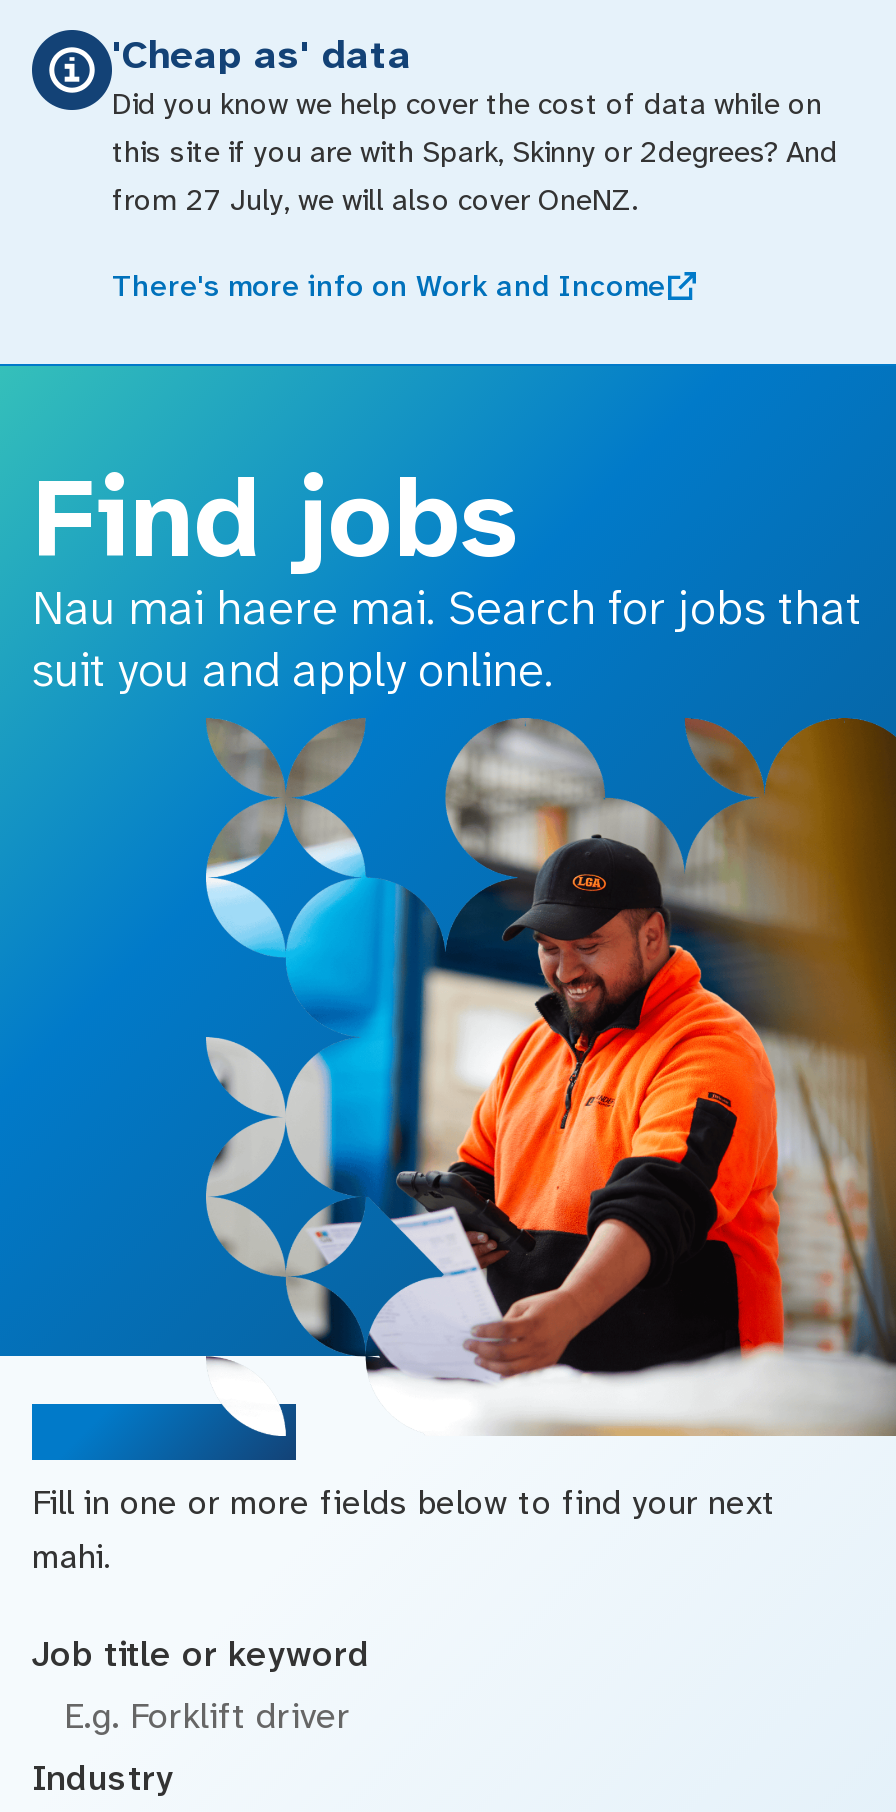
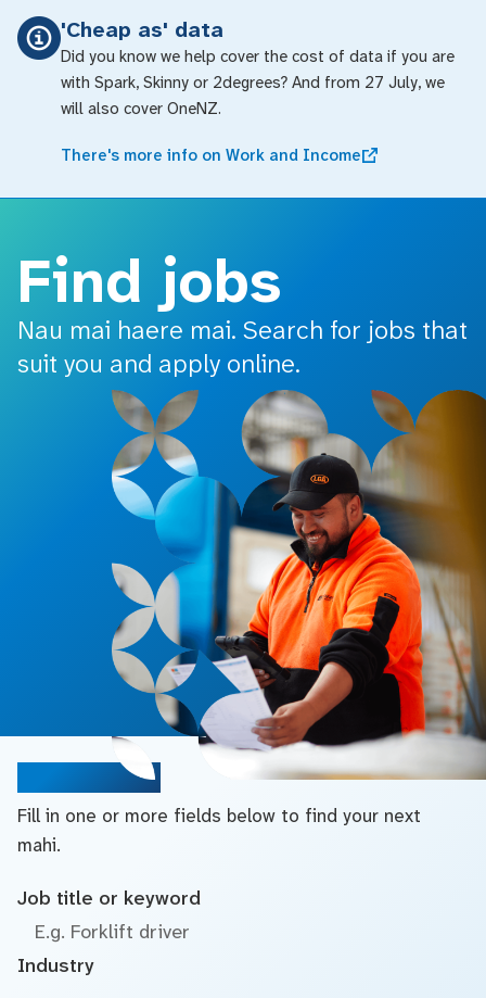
[112,84,838,220] Did you know we help cover the cost of data while on | this site if you are with Spark, Skinny or 2degrees? And | from 27 July, we will also cover OneNZ. -> [61,46,455,119] Did you know we help cover the cost of data if you are | with Spark, Skinny or 2degrees? And from 27 July, we | will also cover OneNZ.

